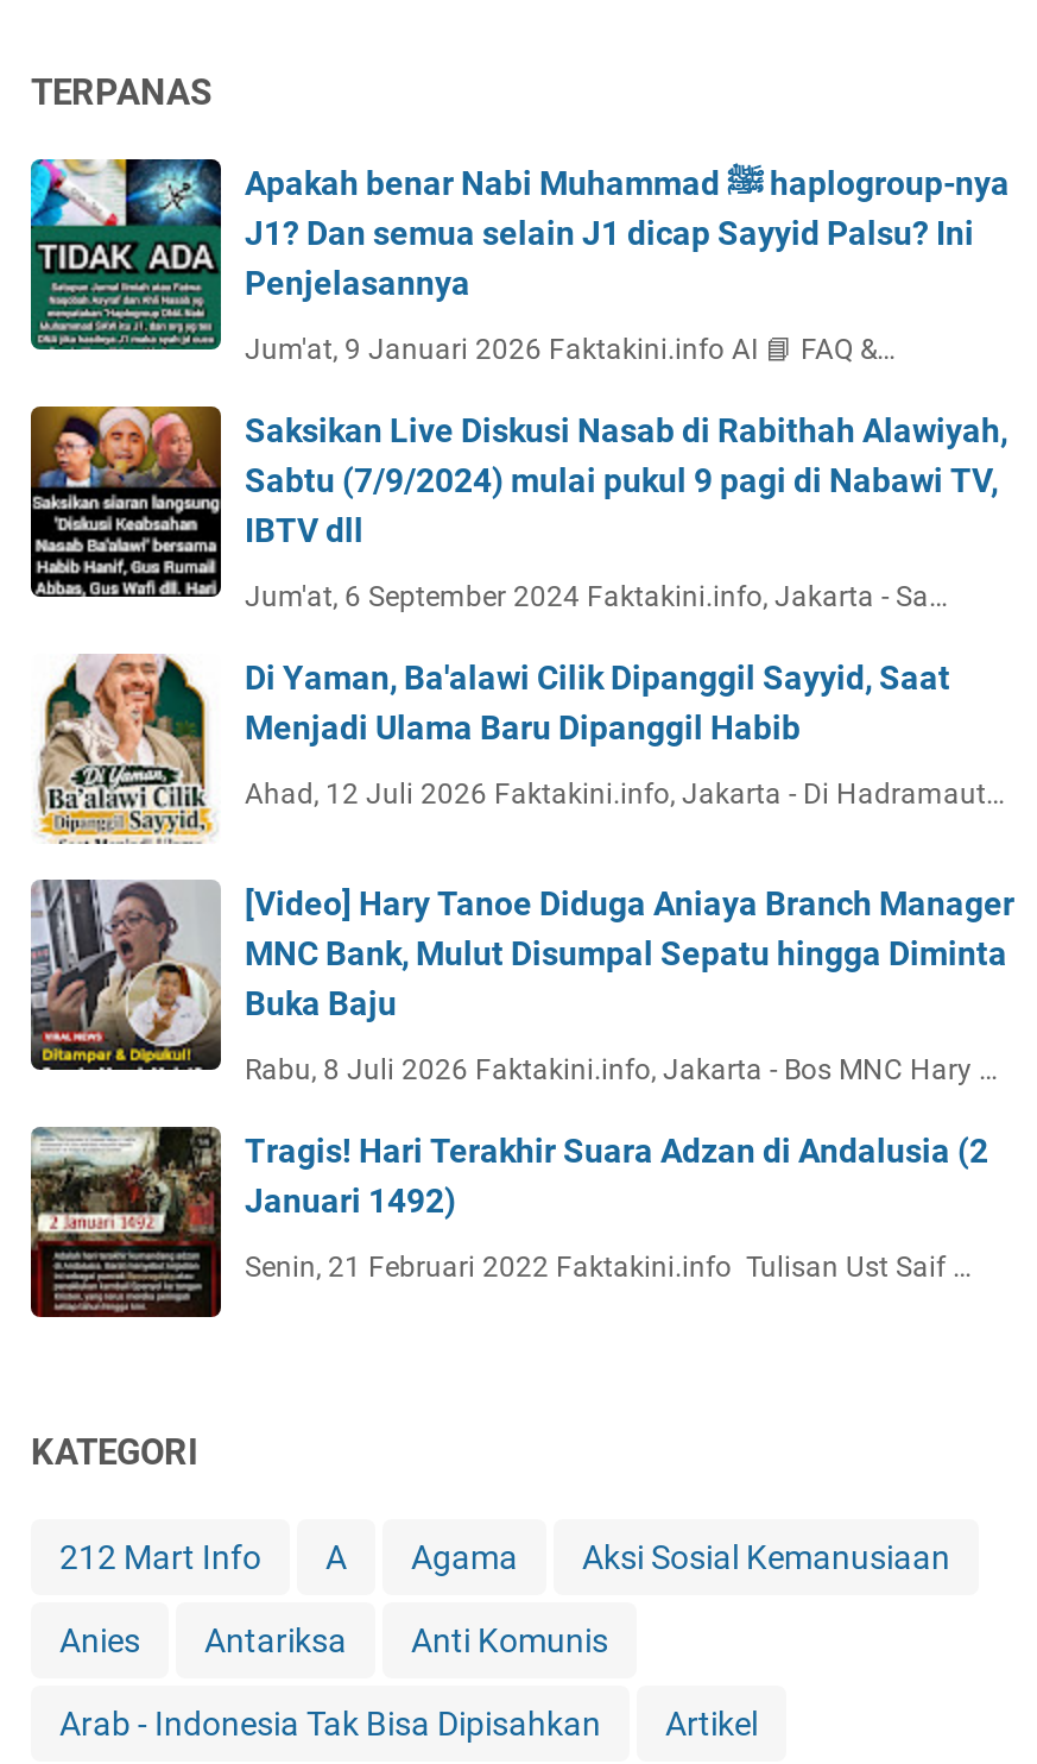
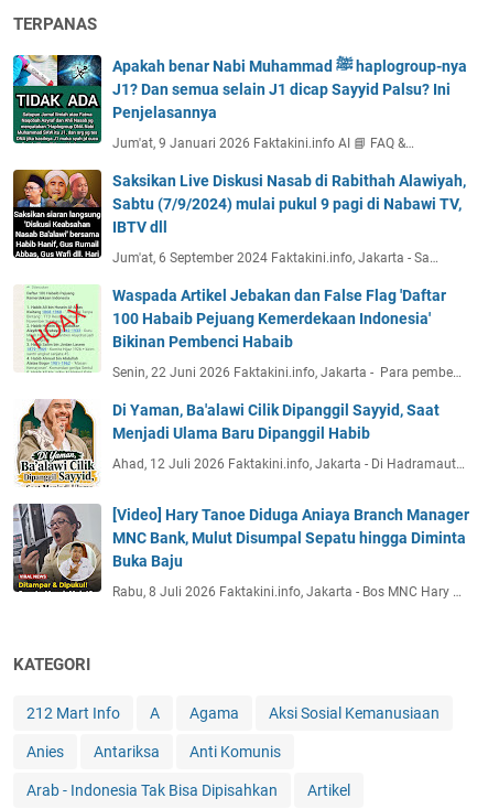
none -> [18,284,462,380] [image] | Waspada Artikel Jebakan dan False Flag 'Daftar | 100 Habaib Pejuang Kemerdekaan Indonesia' | Bikinan Pembenci Habaib | Senin, 22 Juni 2026 Faktakini.info, Jakarta - Para pembe…
moved [31,651,1014,1086] -> [13,398,469,599]: [image] | Di Yaman, Ba'alawi Cilik Dipanggil Sayyid, Saat | Menjadi Ulama Baru Dipanggil Habib | Ahad, 12 Juli 2026 Faktakini.info, Jakarta - Di Hadramaut… | [Video] Hary Tanoe Diduga Aniaya Branch Manager | MNC Bank, Mulut Disumpal Sepatu hingga Diminta | Buka Baju | Rabu, 8 Juli 2026 Faktakini.info, Jakarta - Bos MNC Hary …
[29,1124,988,1319] [image] | Tragis! Hari Terakhir Suara Adzan di Andalusia (2 | Januari 1492) | Senin, 21 Februari 2022 Faktakini.info Tulisan Ust Saif … -> none

